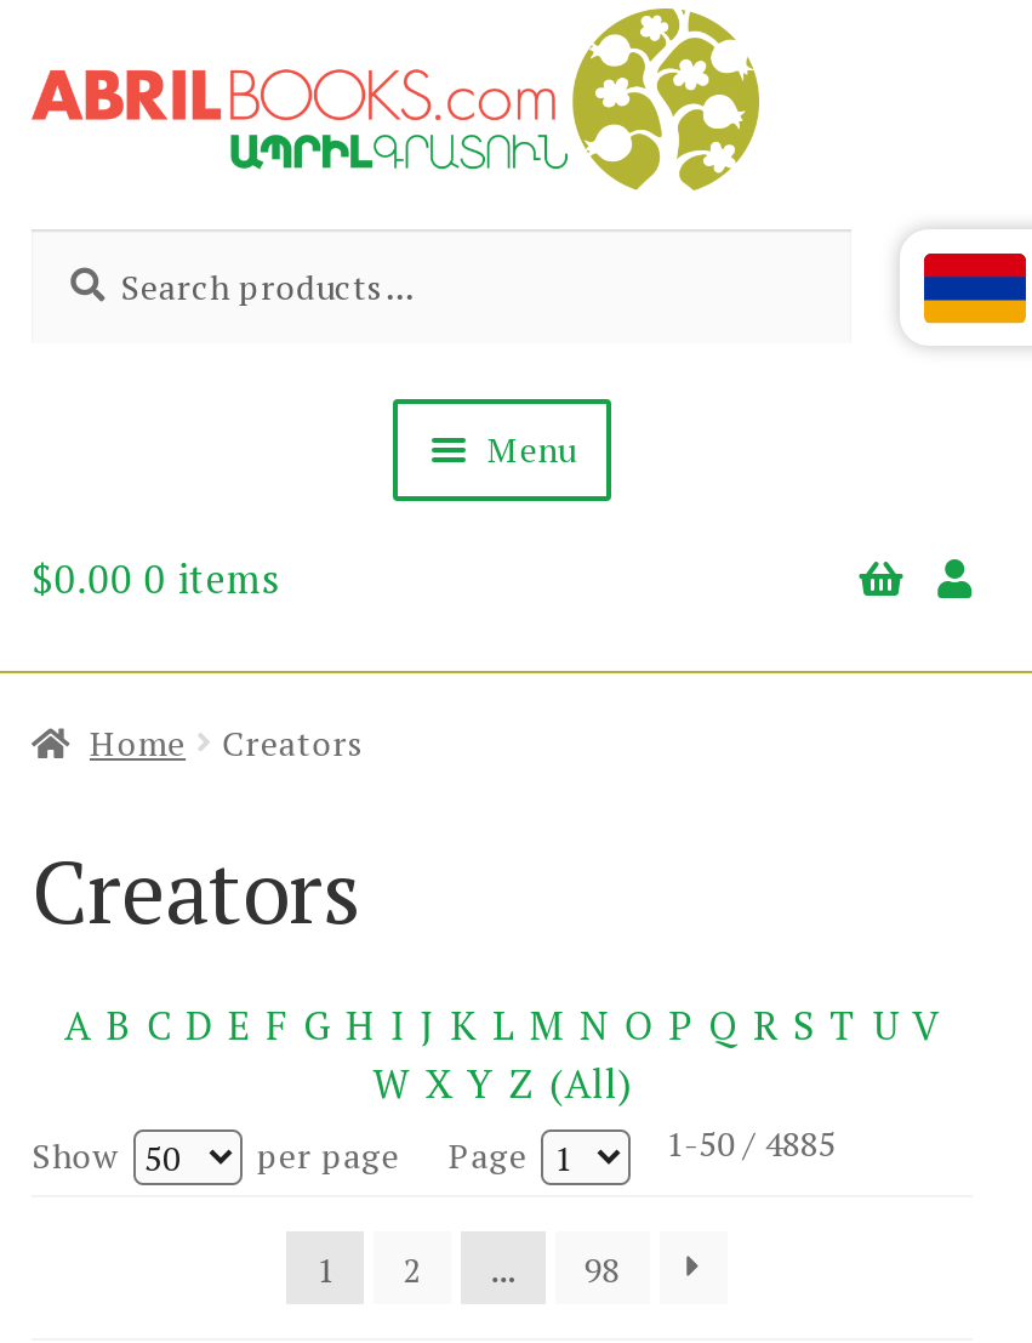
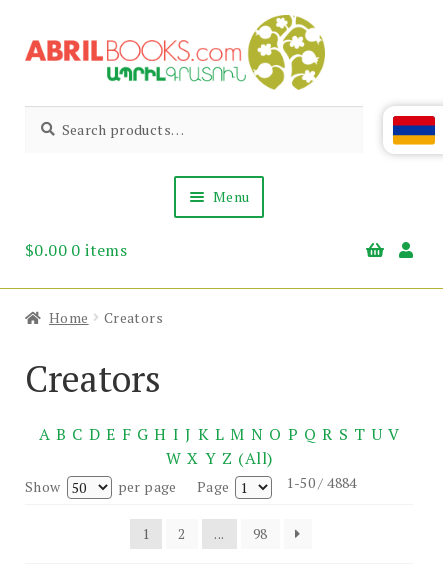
[666,1120,836,1166] 1-50 / 4885 -> [286,473,357,492] 1-50 / 4884

